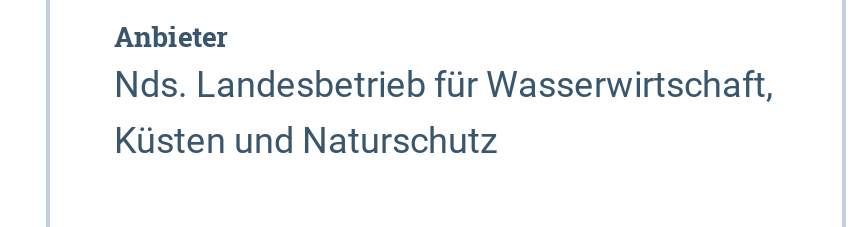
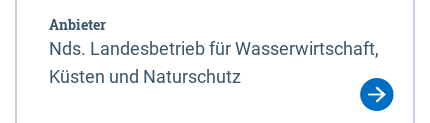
none -> [359,77,395,112] [image]

